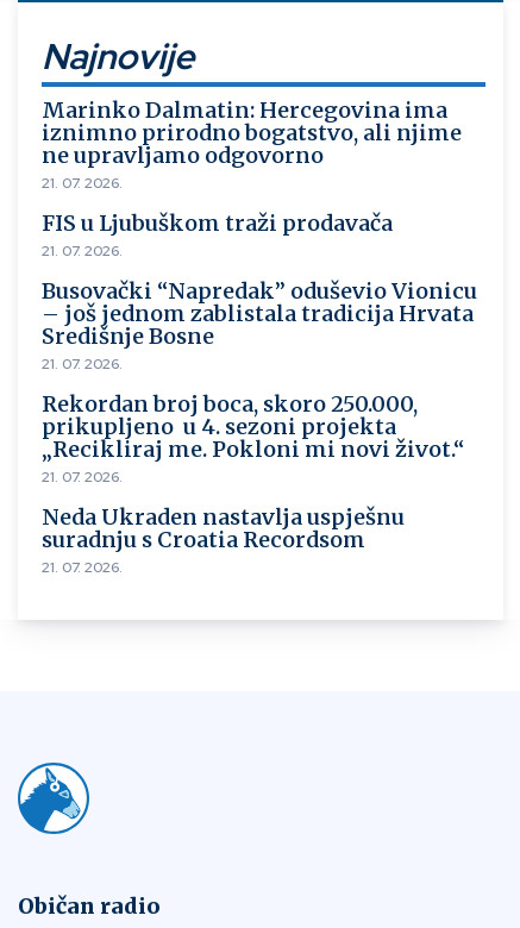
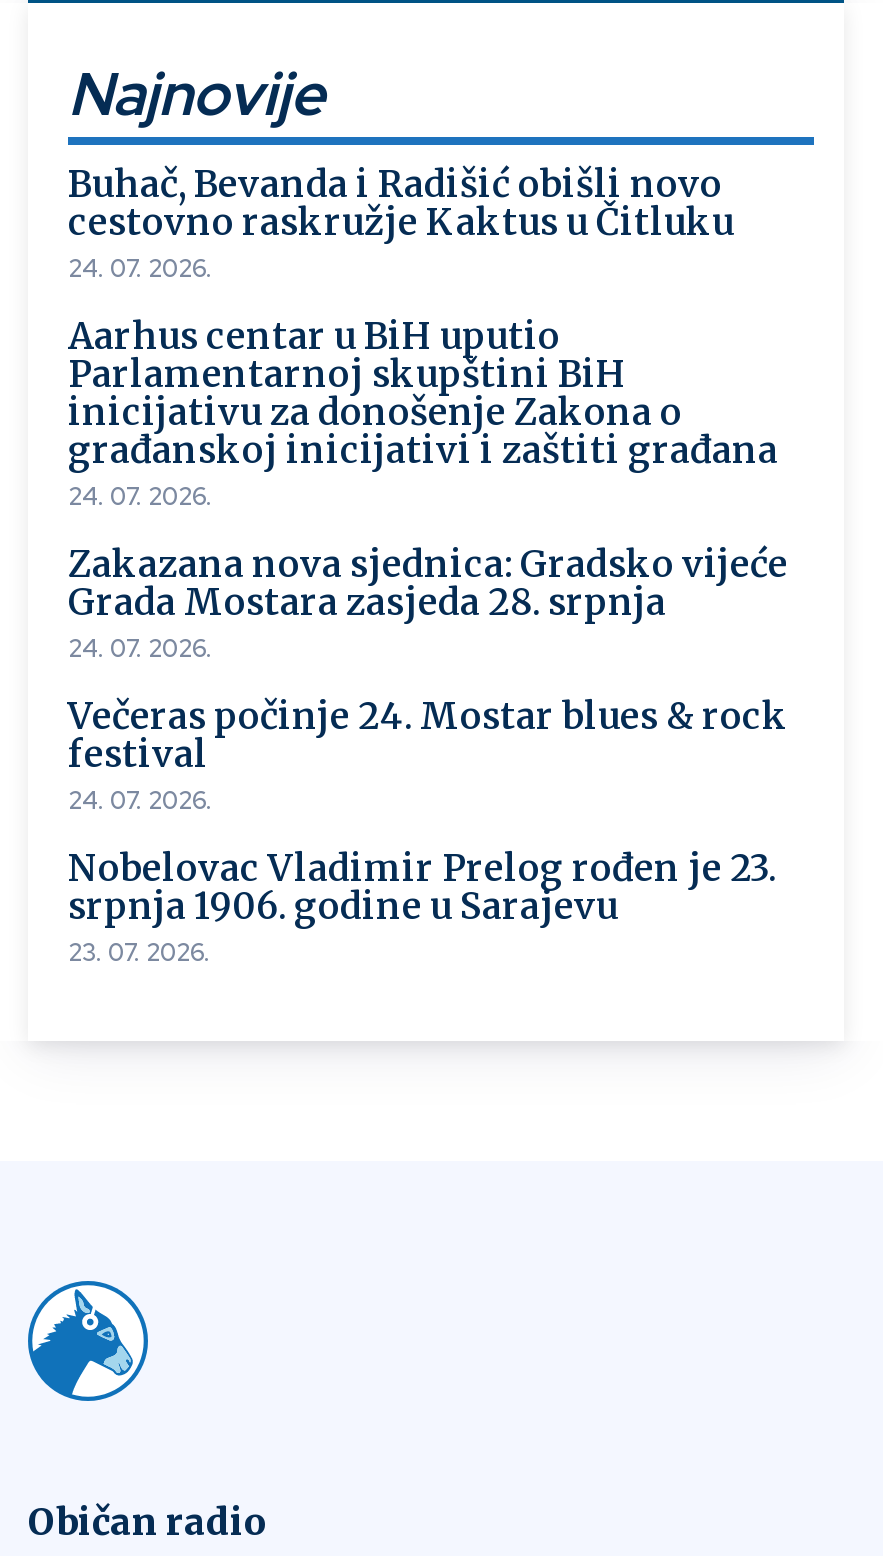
[42,96,462,192] Marinko Dalmatin: Hercegovina ima | iznimno prirodno bogatstvo, ali njime | ne upravljamo odgovorno | 21. 07. 2026. -> [68,160,734,284] Buhač, Bevanda i Radišić obišli novo | cestovno raskružje Kaktus u Čitluku | 24. 07. 2026.
[42,209,393,260] FIS u Ljubuškom traži prodavača | 21. 07. 2026. -> [68,312,778,512] Aarhus centar u BiH uputio | Parlamentarnoj skupštini BiH | inicijativu za donošenje Zakona o | građanskoj inicijativi i zaštiti građana | 24. 07. 2026.
[42,277,477,373] Busovački “Napredak” oduševio Vionicu | – još jednom zablistala tradicija Hrvata | Središnje Bosne | 21. 07. 2026. -> [68,540,788,664] Zakazana nova sjednica: Gradsko vijeće | Grada Mostara zasjeda 28. srpnja | 24. 07. 2026.
[42,390,464,486] Rekordan broj boca, skoro 250.000, | prikupljeno u 4. sezoni projekta | „Recikliraj me. Pokloni mi novi život.“ | 21. 07. 2026. -> [68,692,788,816] Večeras počinje 24. Mostar blues & rock | festival | 24. 07. 2026.
[42,503,405,577] Neda Ukraden nastavlja uspješnu | suradnju s Croatia Recordsom | 21. 07. 2026. -> [68,844,776,968] Nobelovac Vladimir Prelog rođen je 23. | srpnja 1906. godine u Sarajevu | 23. 07. 2026.

